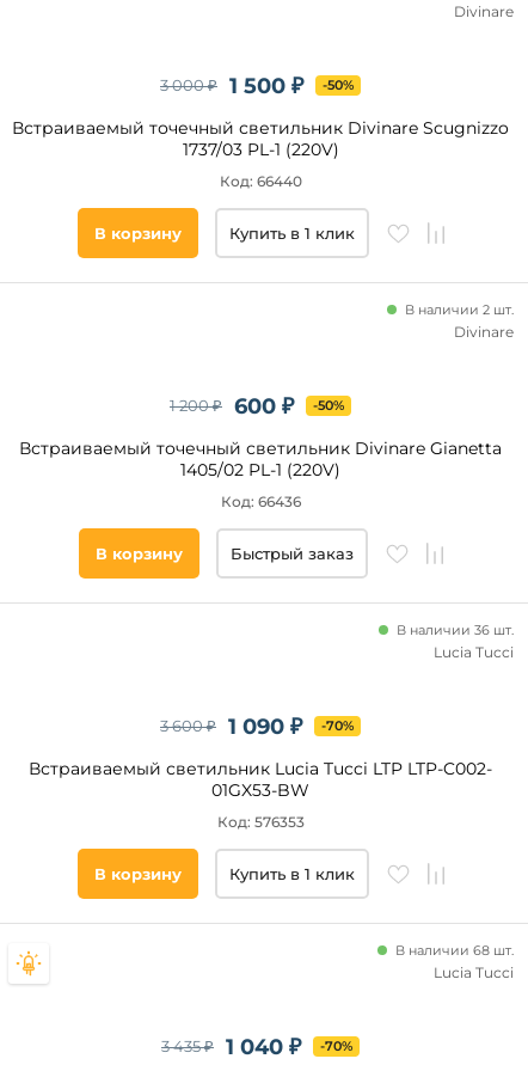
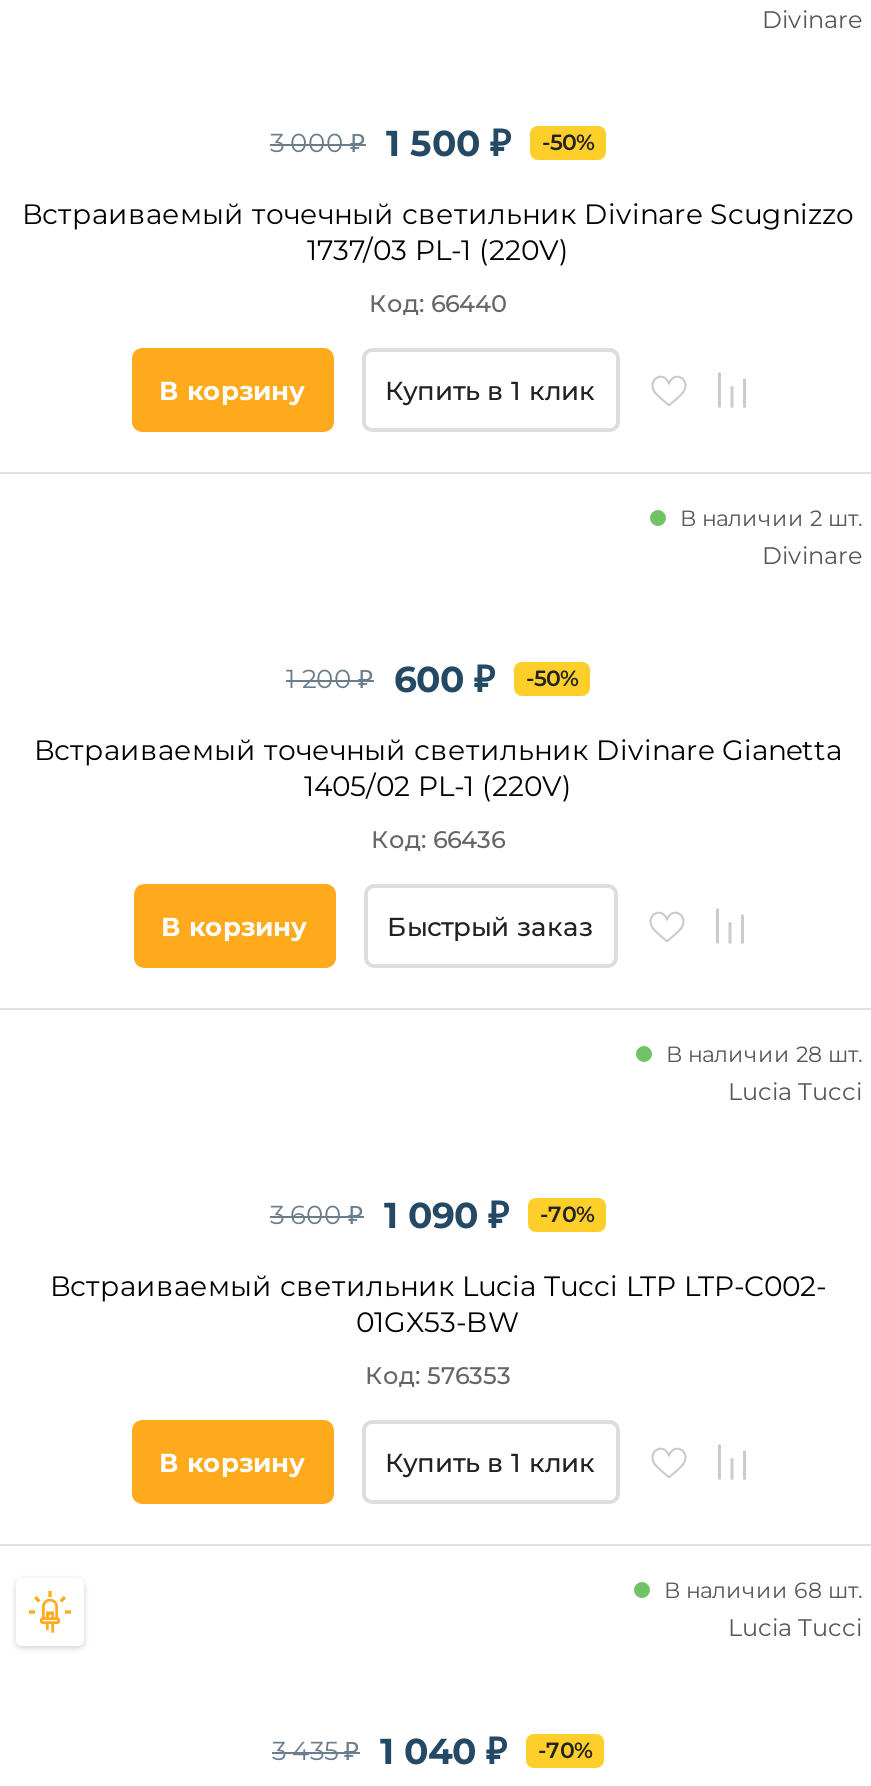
[397,622,514,638] В наличии 36 шт. -> [666,1040,862,1068] В наличии 28 шт.

